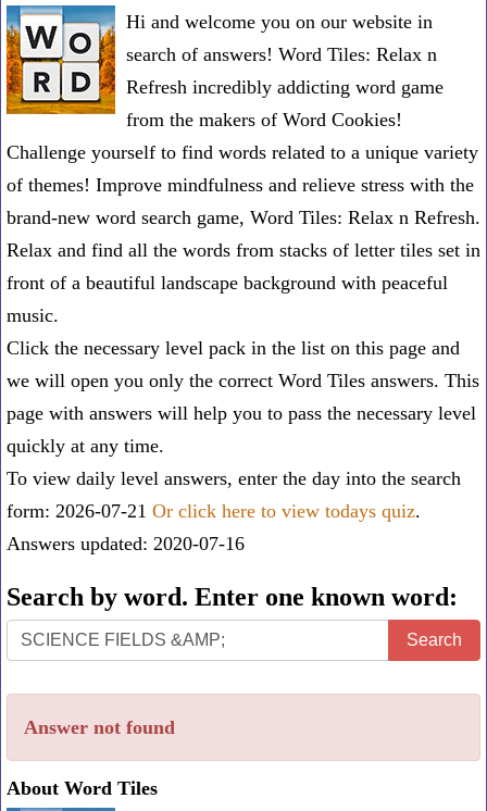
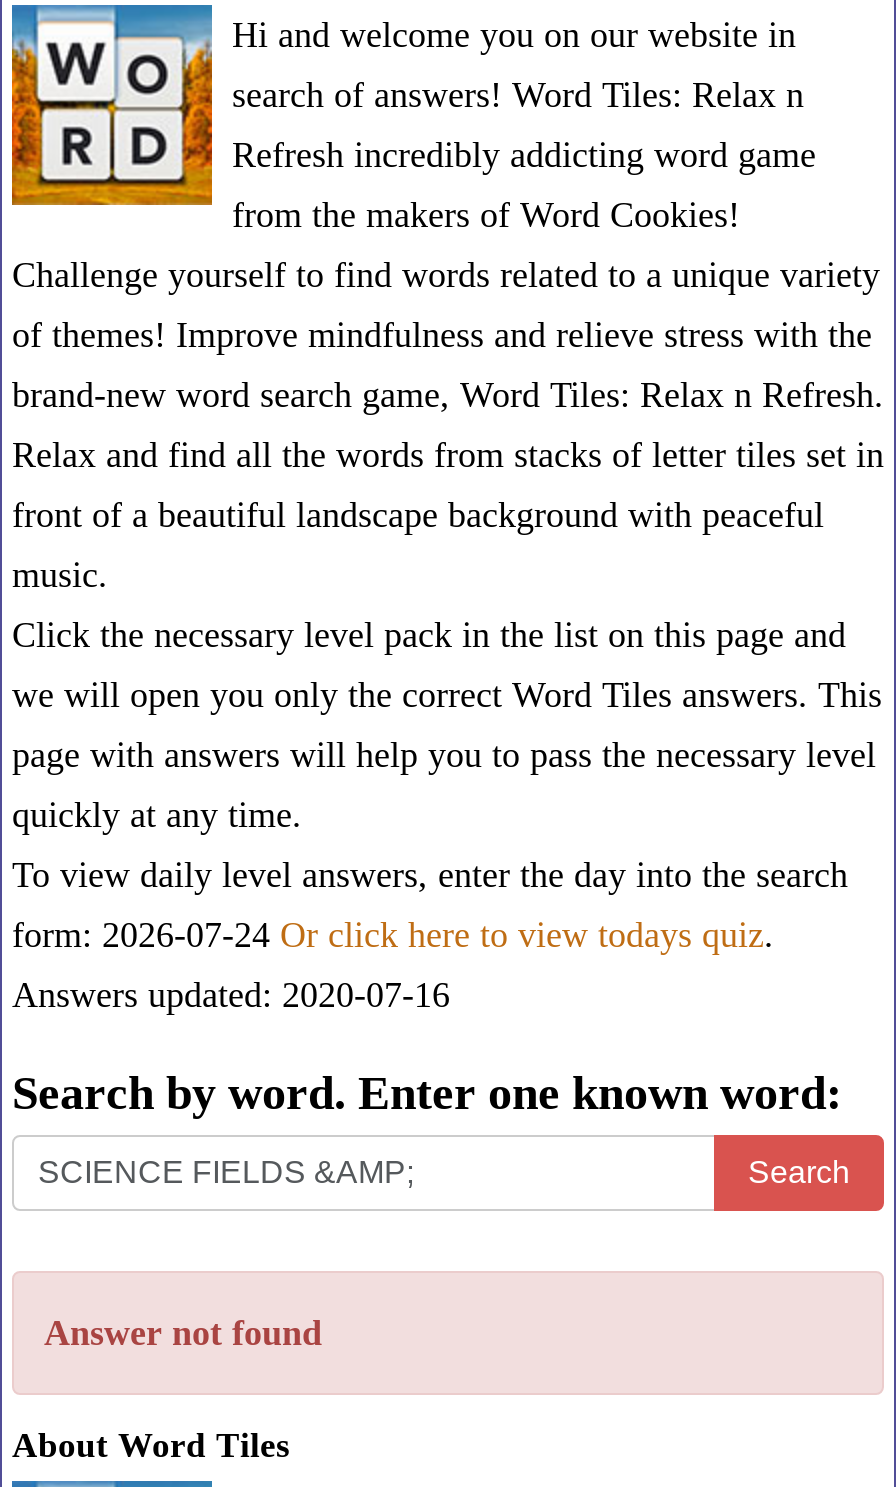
[7,500,421,522] form: 2026-07-21 Or click here to view todays quiz. -> [12,915,774,955] form: 2026-07-24 Or click here to view todays quiz.

